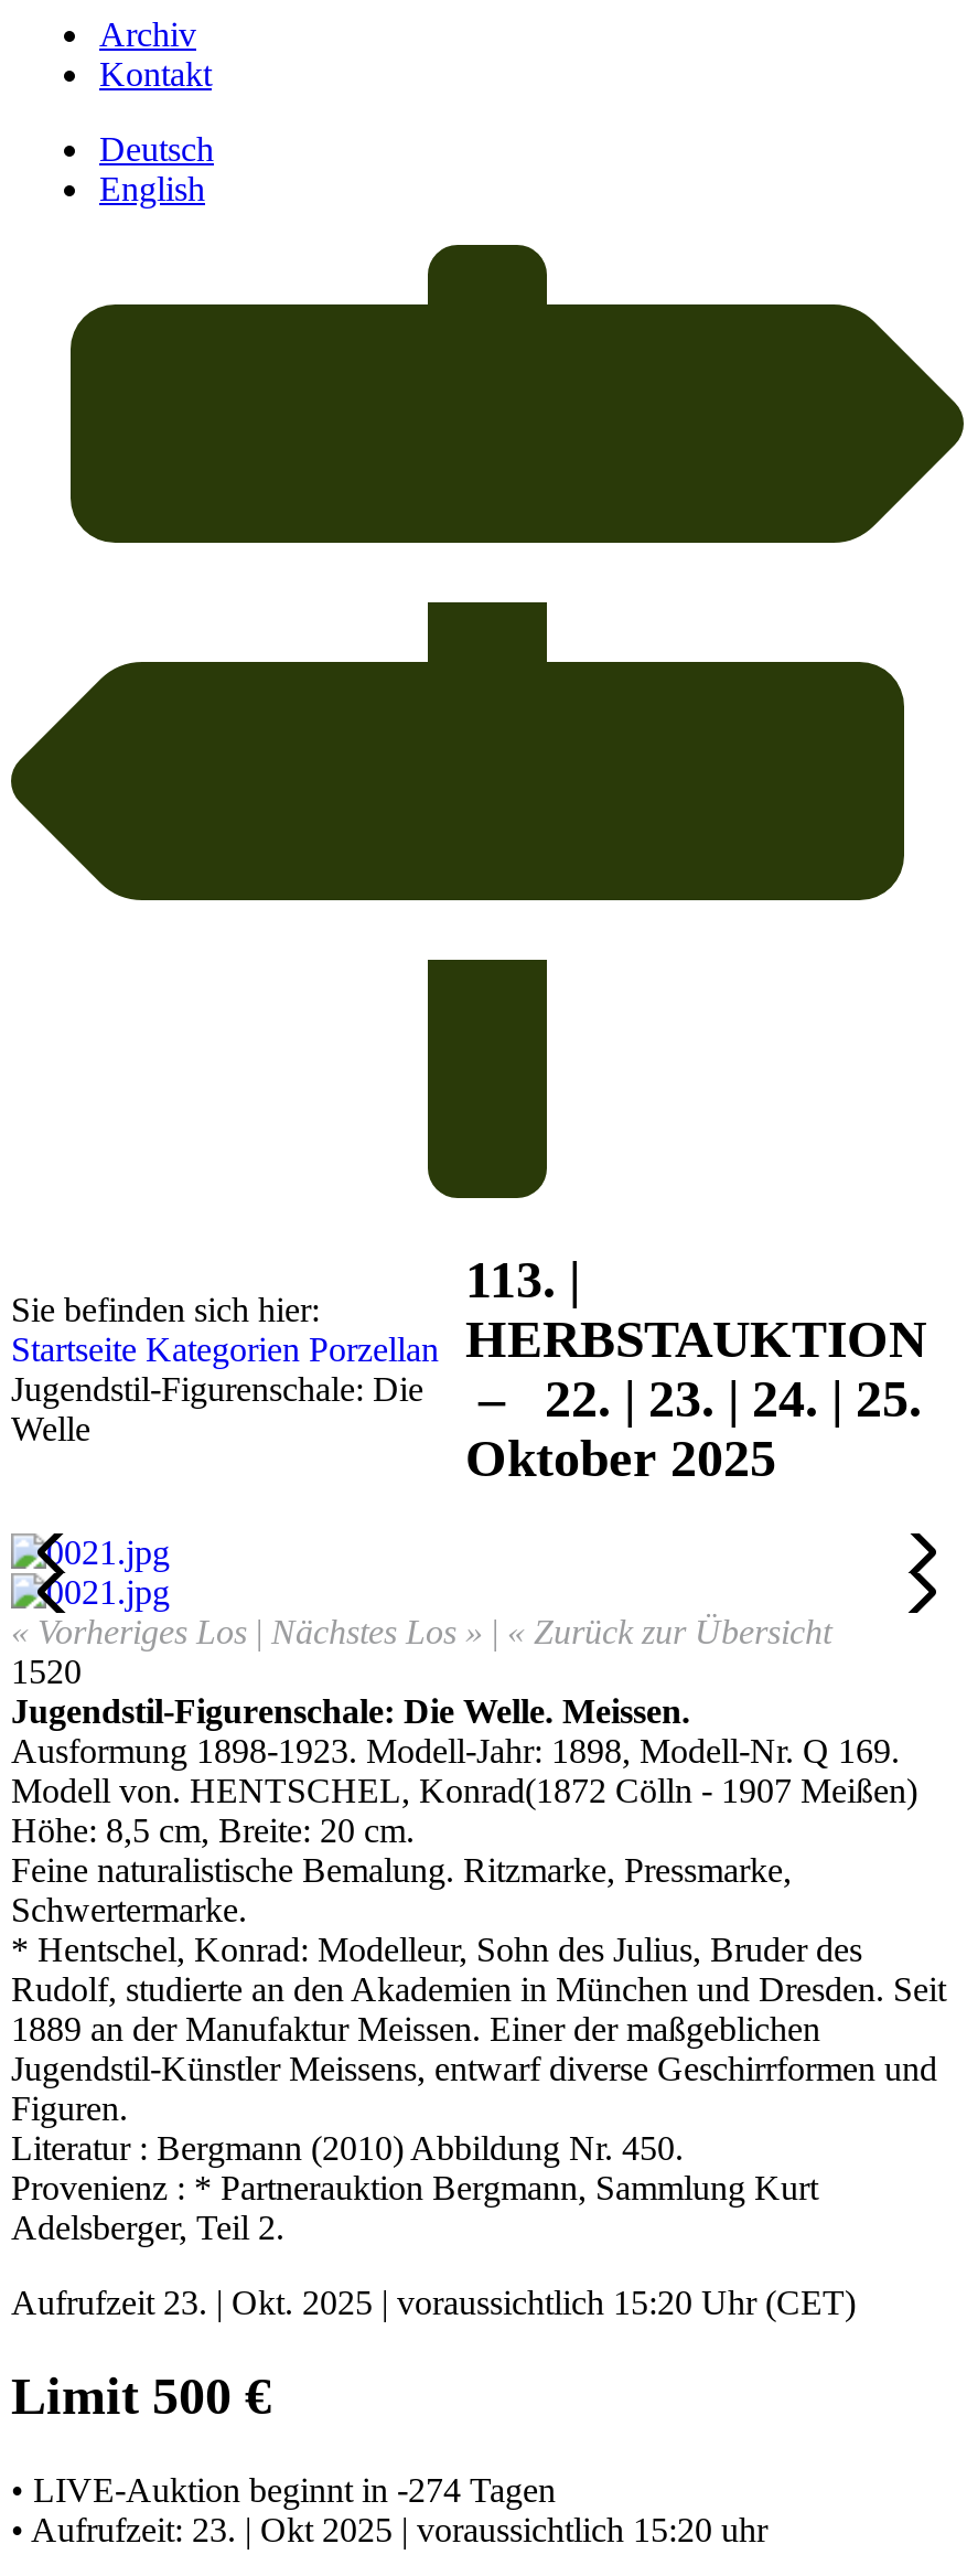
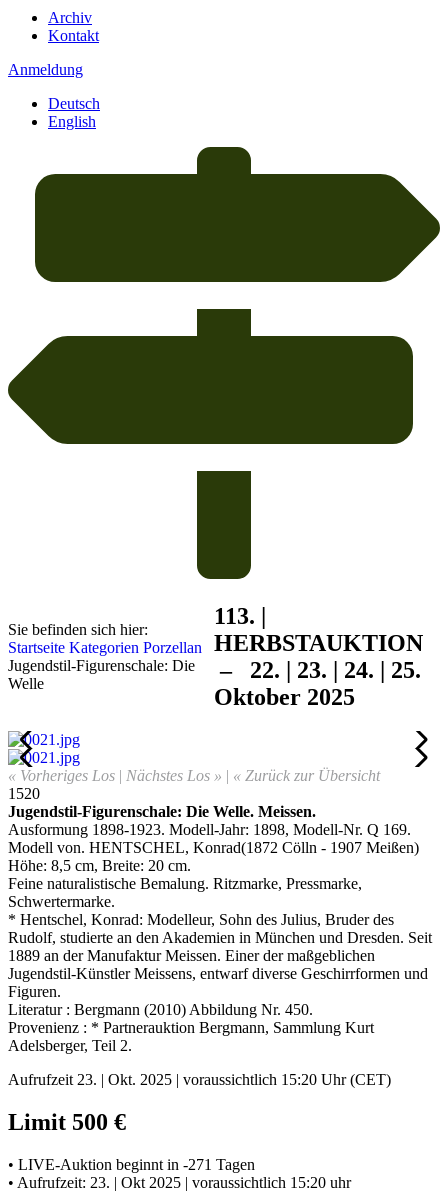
none -> [8,61,83,78] Anmeldung
[11,2470,556,2508] • LIVE-Auktion beginnt in -274 Tagen -> [8,1156,255,1173] • LIVE-Auktion beginnt in -271 Tagen

